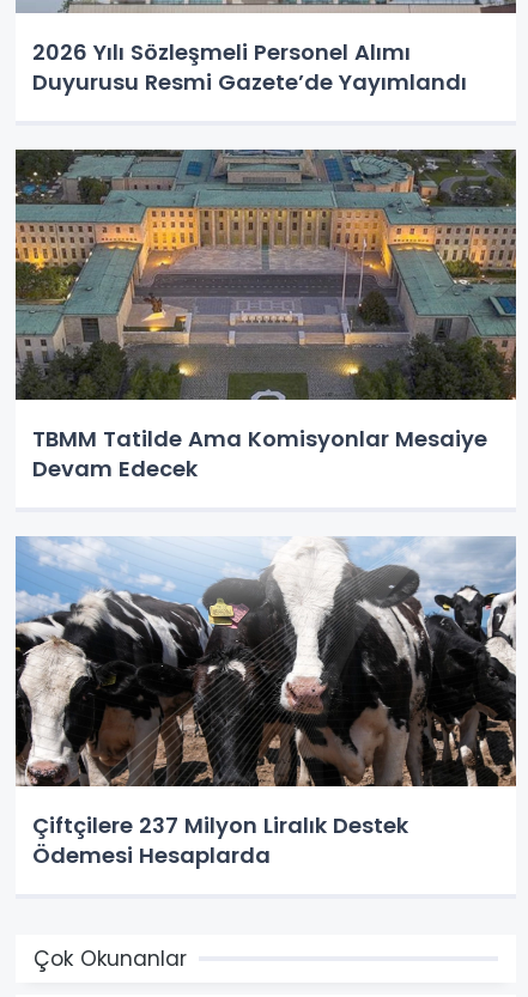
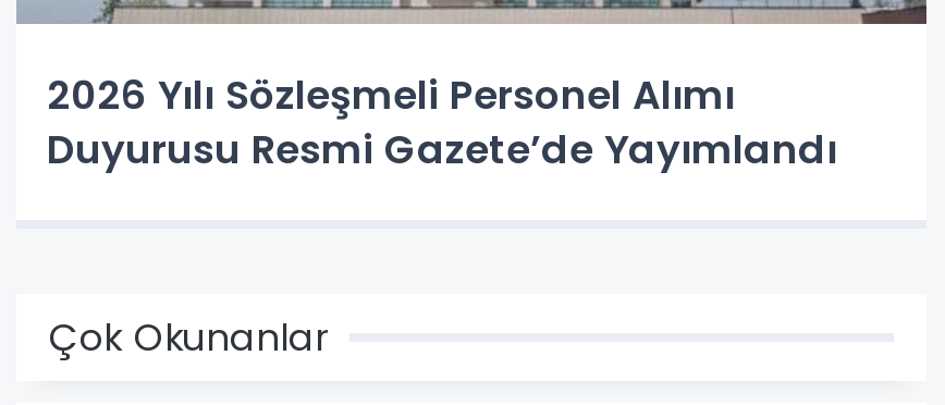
[14,148,516,484] [image] | TBMM Tatilde Ama Komisyonlar Mesaiye | Devam Edecek -> none
[14,535,516,871] [image] | Çiftçilere 237 Milyon Liralık Destek | Ödemesi Hesaplarda -> none

